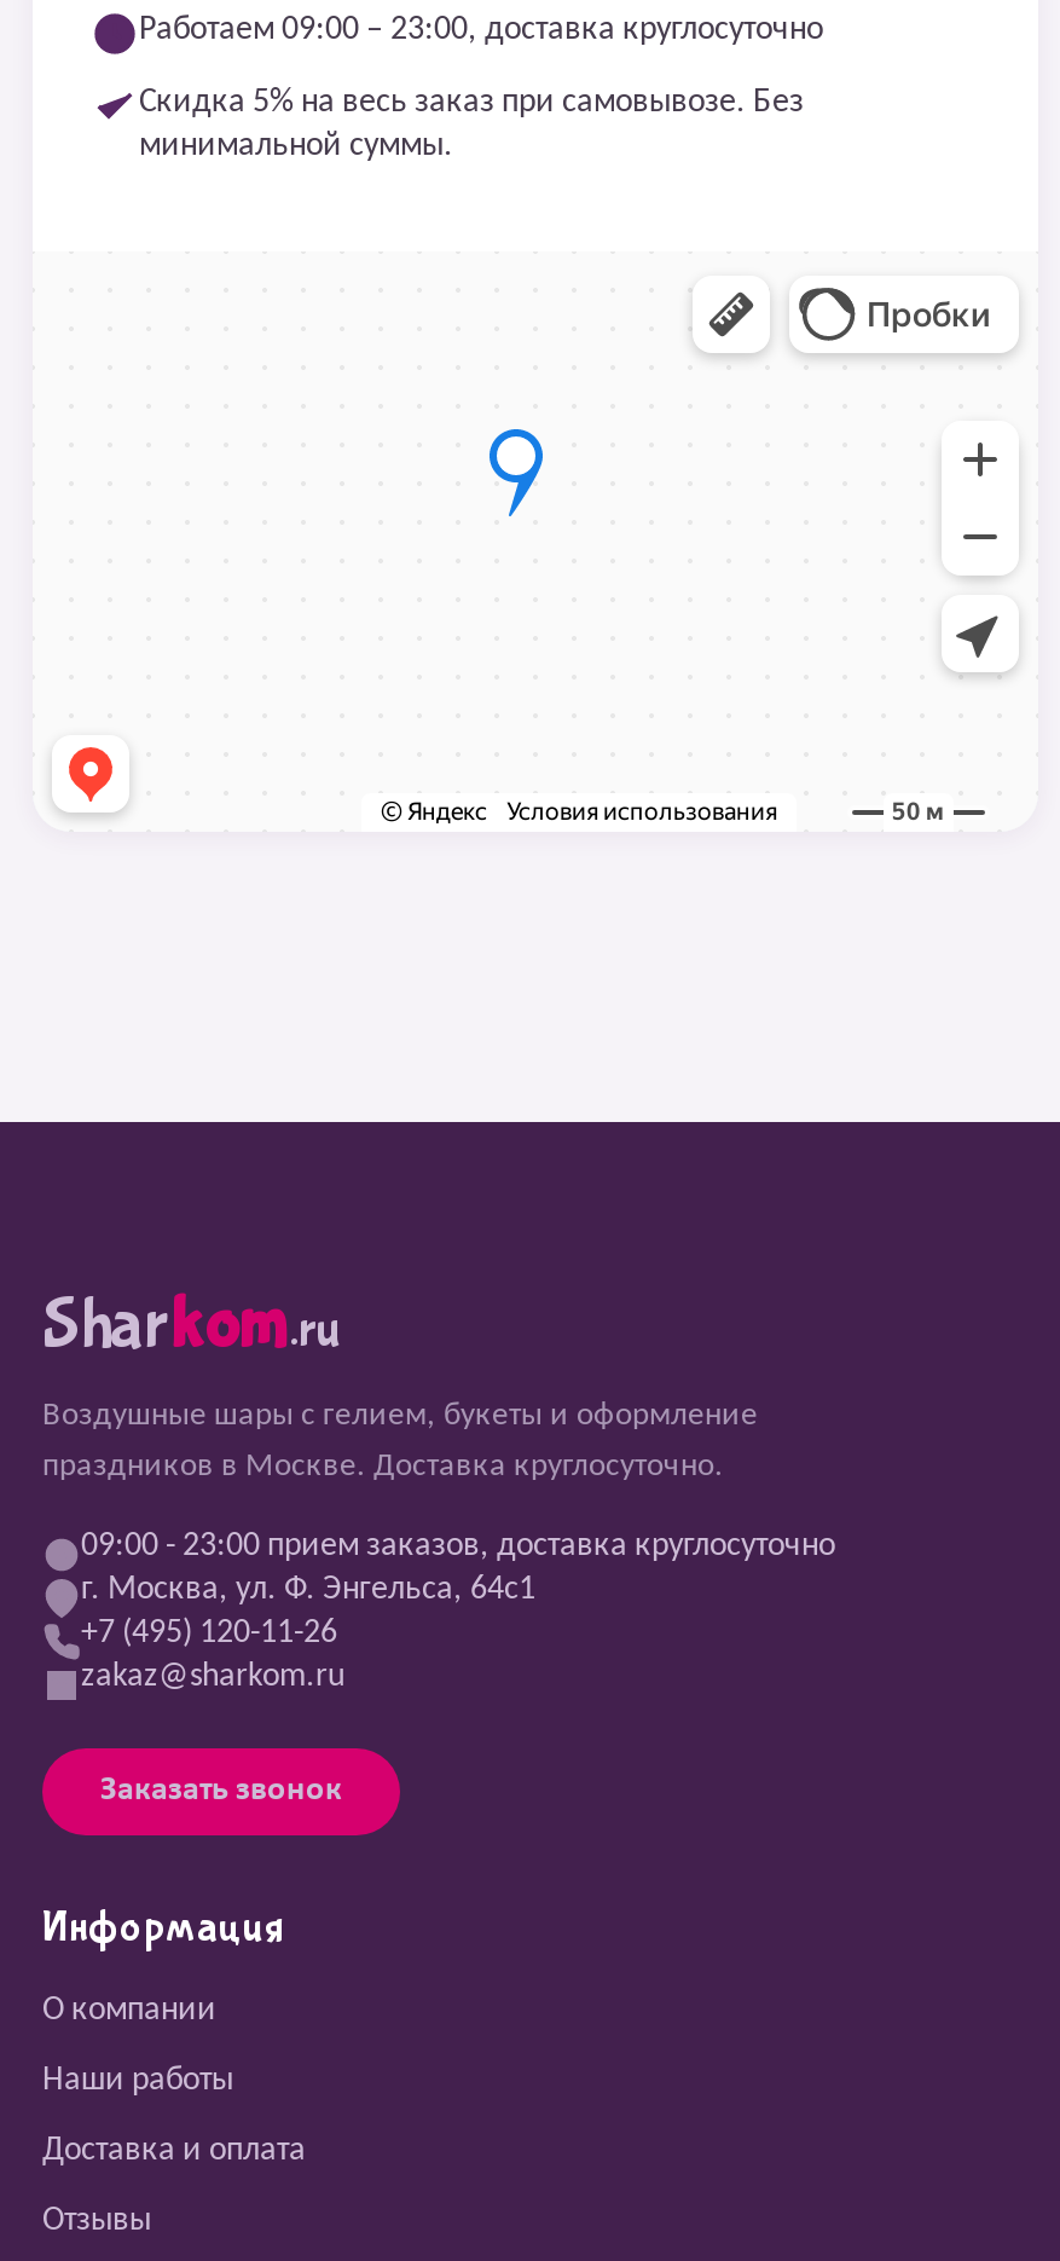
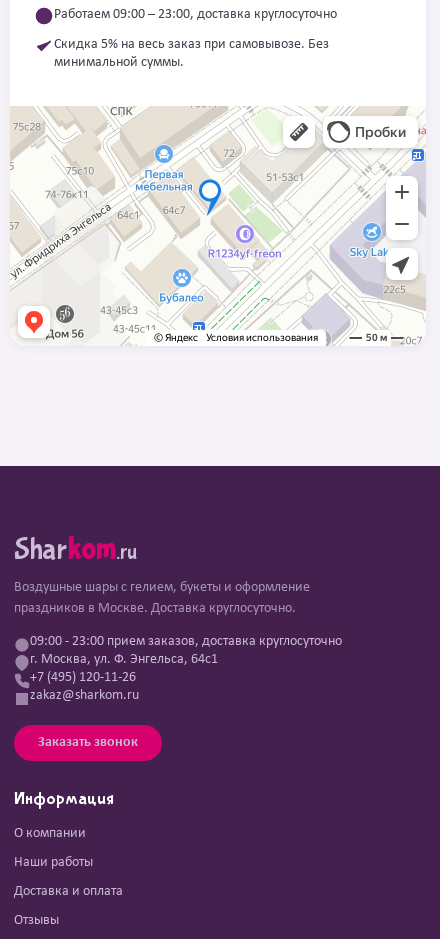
none -> [10,106,427,346] [image]

